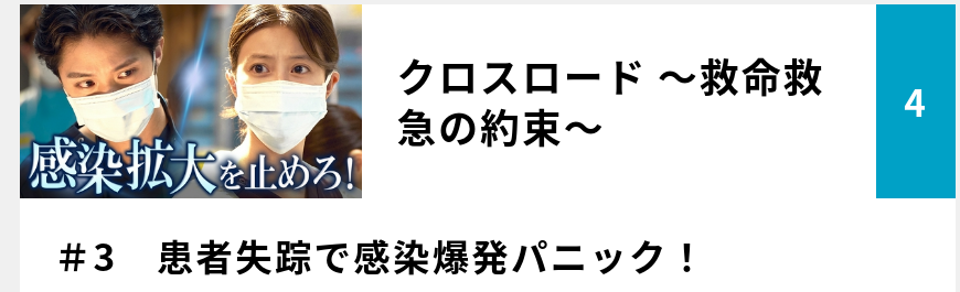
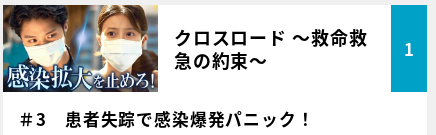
[397,47,928,128] クロスロード ～救命救 4 -> [174,24,414,61] クロスロード ～救命救 1

